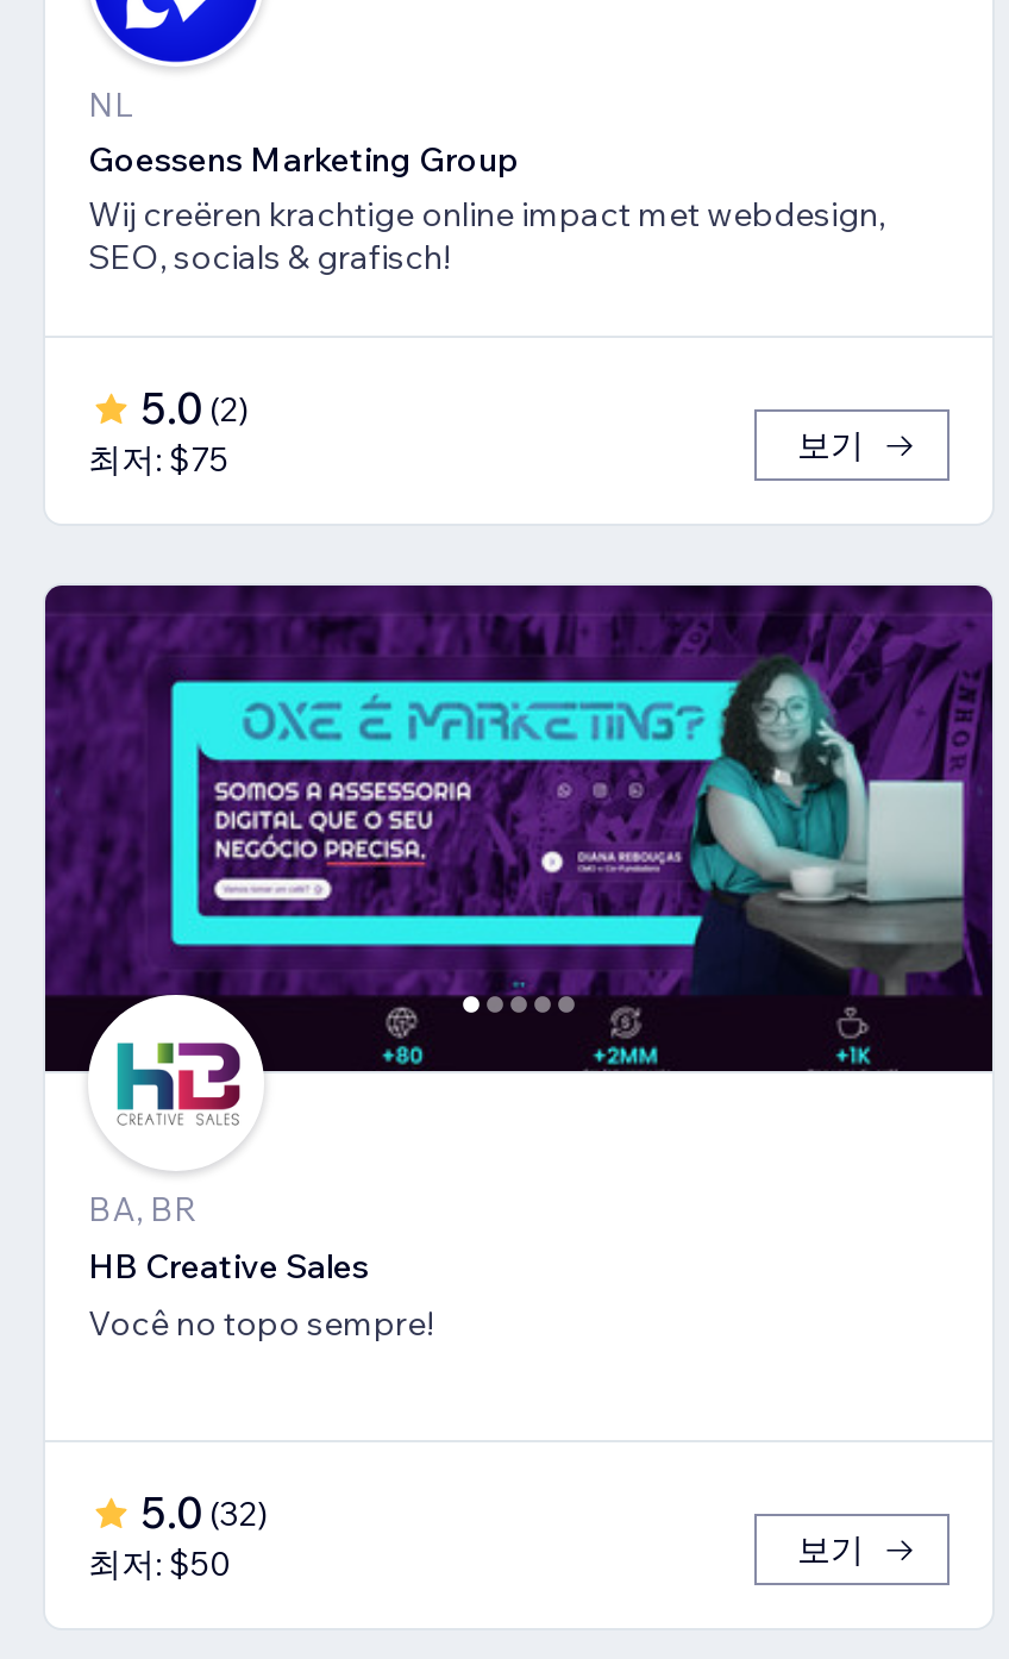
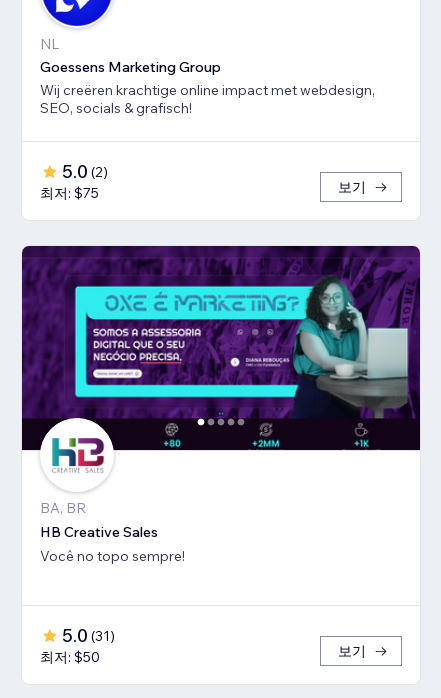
[140,1486,269,1540] 5.0 (32) -> [62,624,115,647] 5.0 (31)

